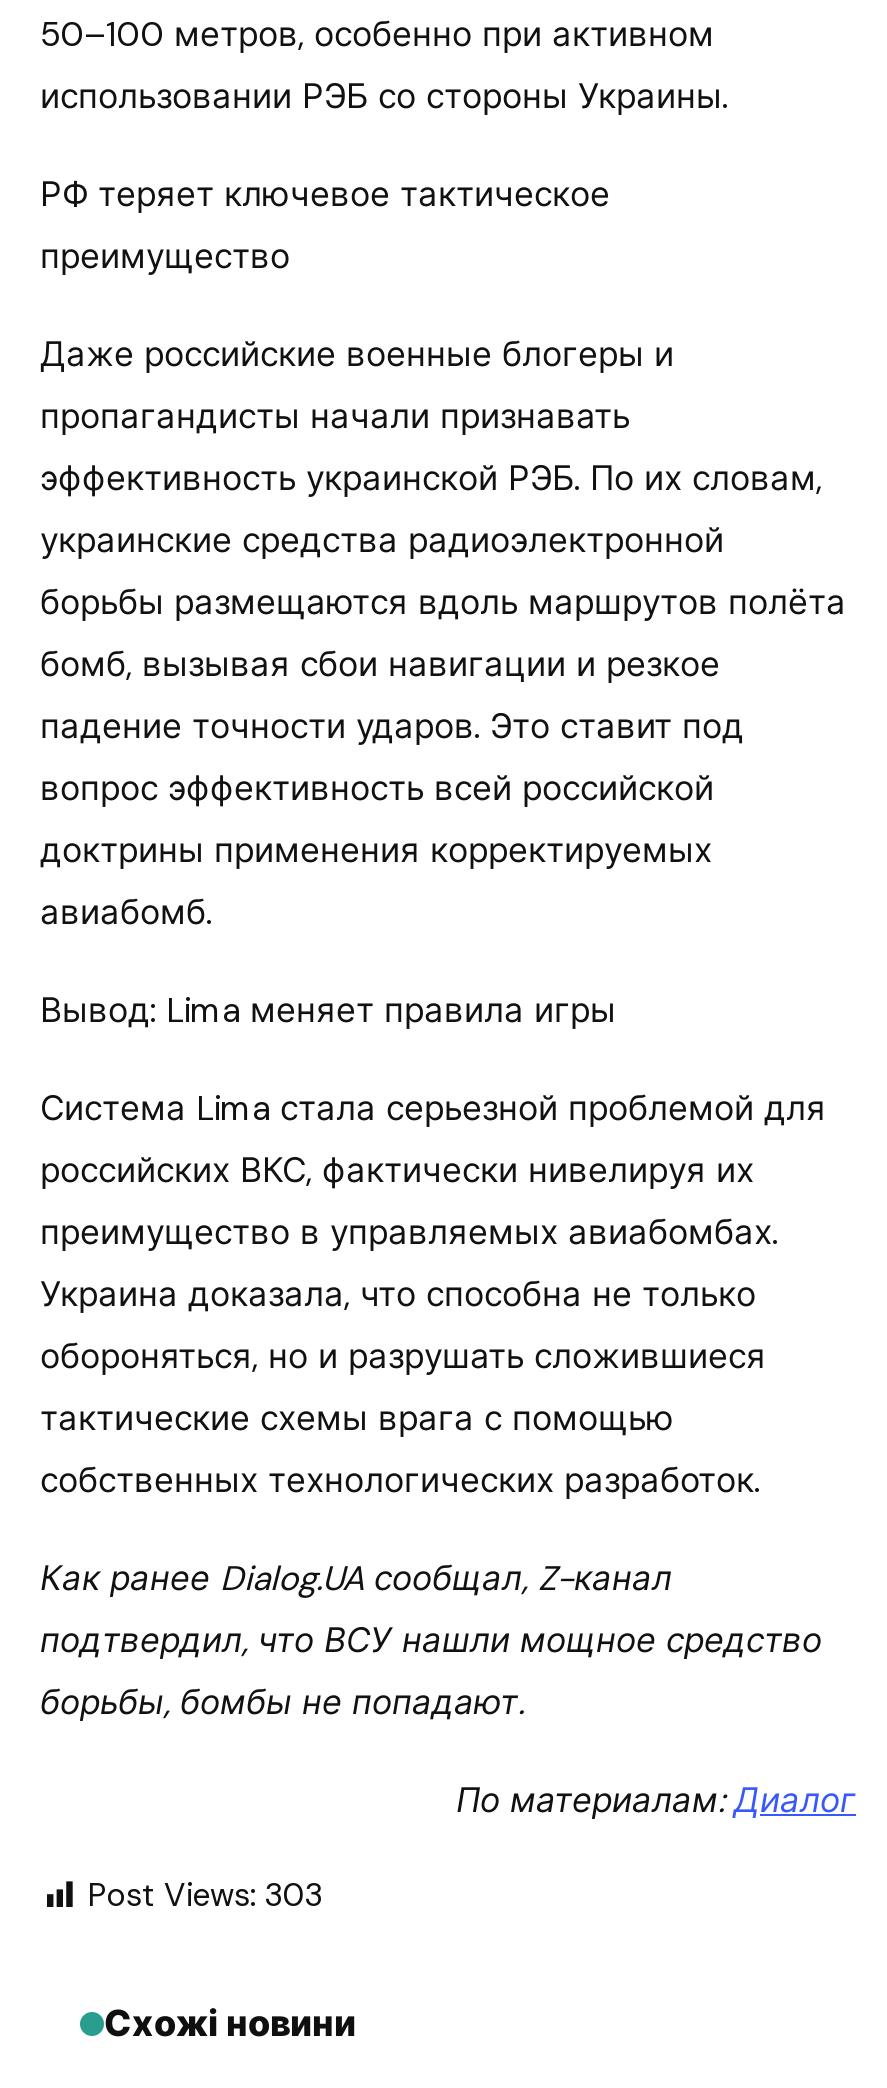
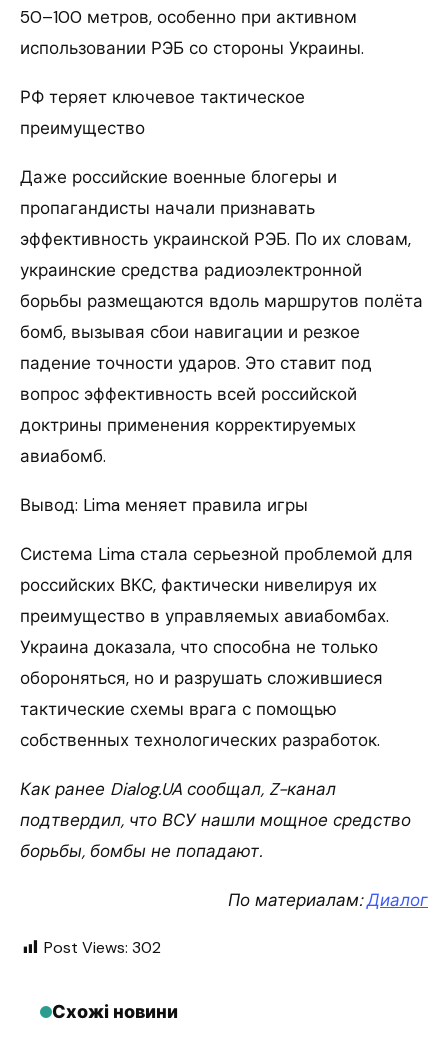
[88,1874,322,1916] Post Views: 303 -> [44,937,161,958] Post Views: 302

